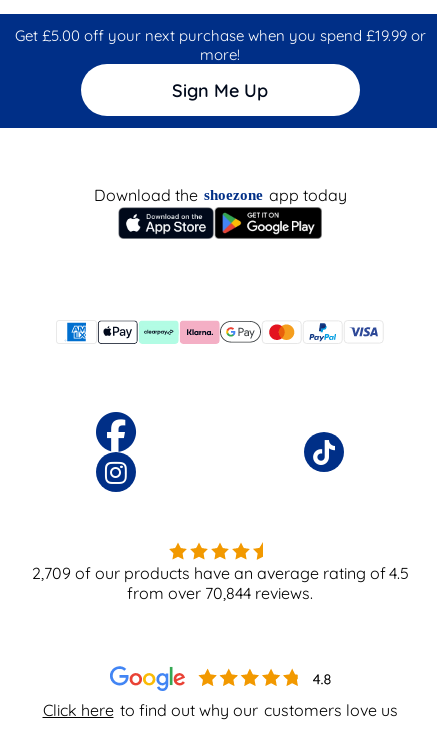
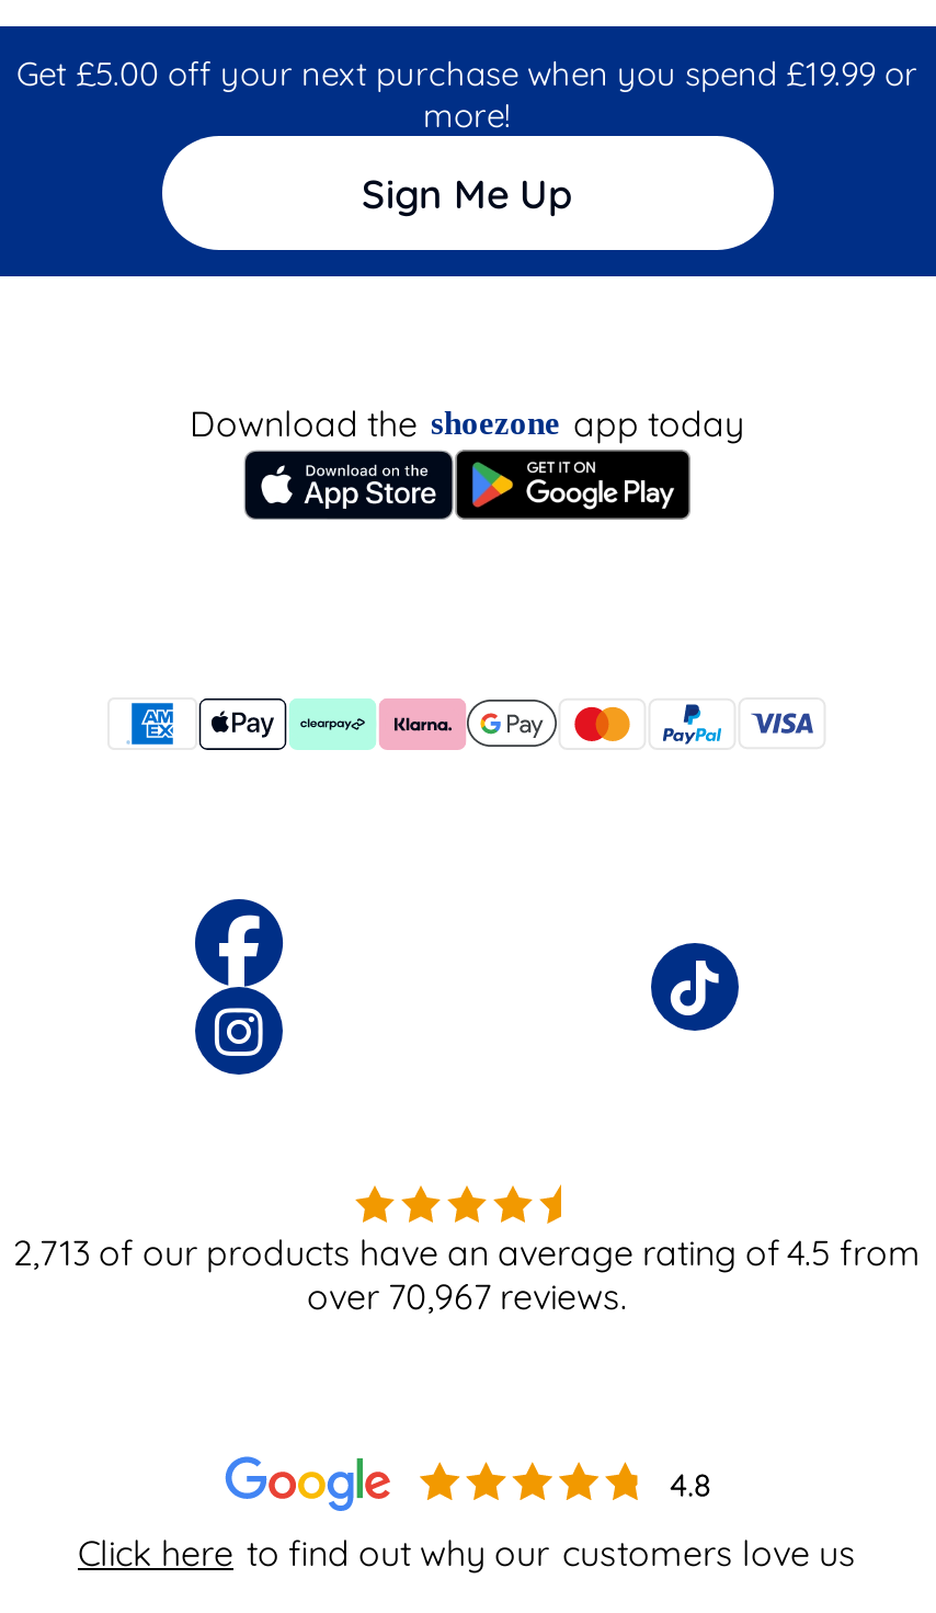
[31,563,408,603] 2,709 of our products have an average rating of 4.5 | from over 70,844 reviews. -> [13,1229,921,1317] 2,713 of our products have an average rating of 4.5 from | over 70,967 reviews.

